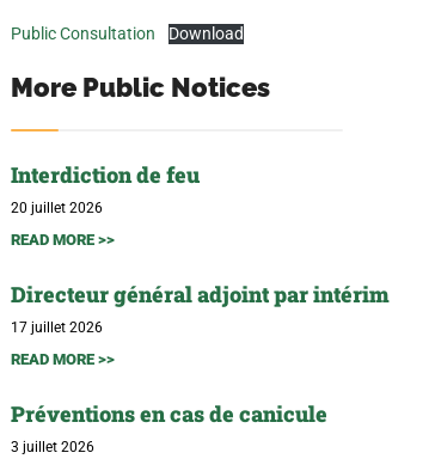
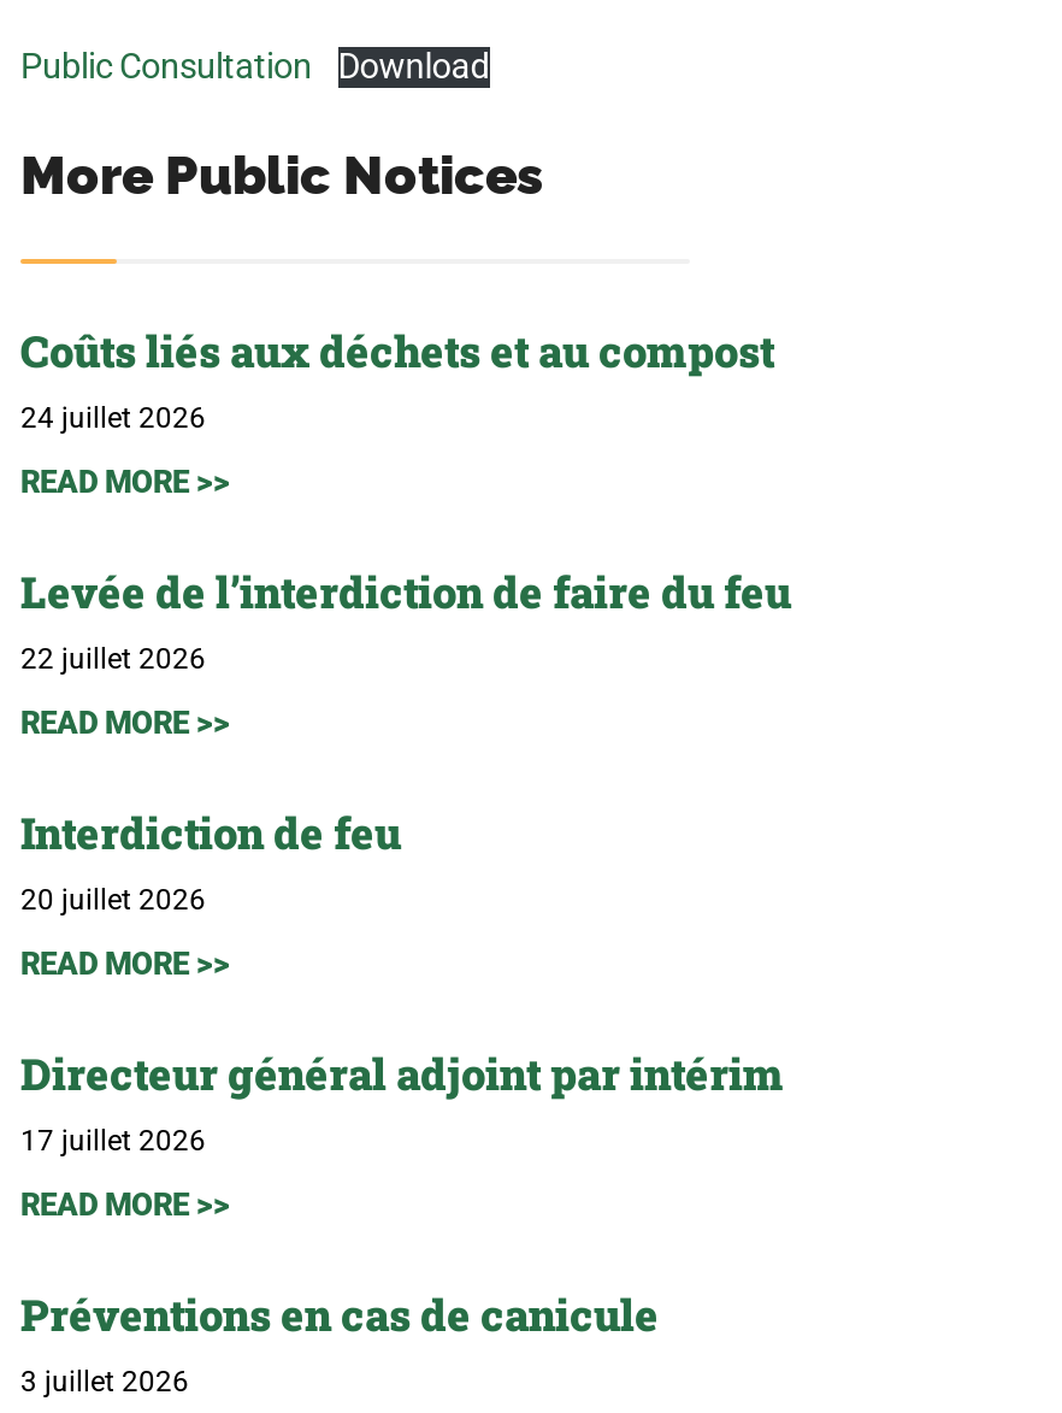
none -> [20,322,791,741] Coûts liés aux déchets et au compost | 24 juillet 2026 | READ MORE >> | Levée de l’interdiction de faire du feu | 22 juillet 2026 | READ MORE >>

